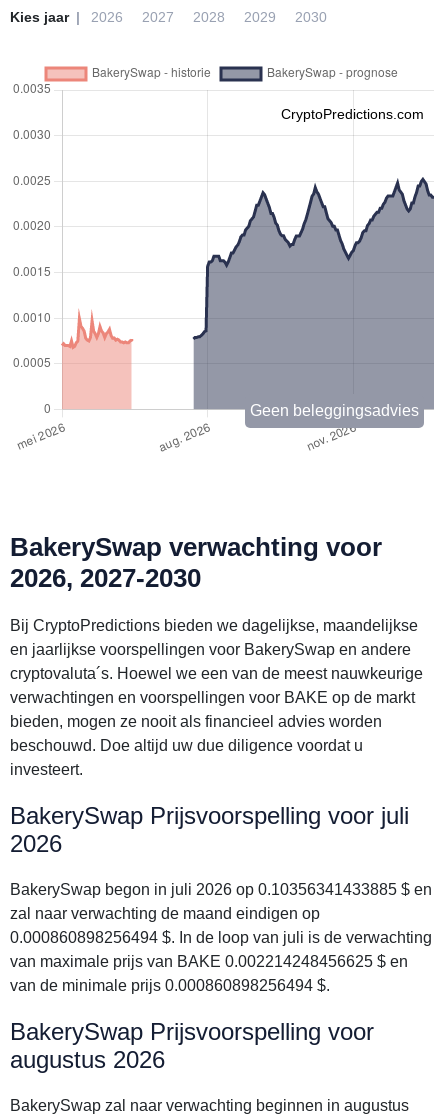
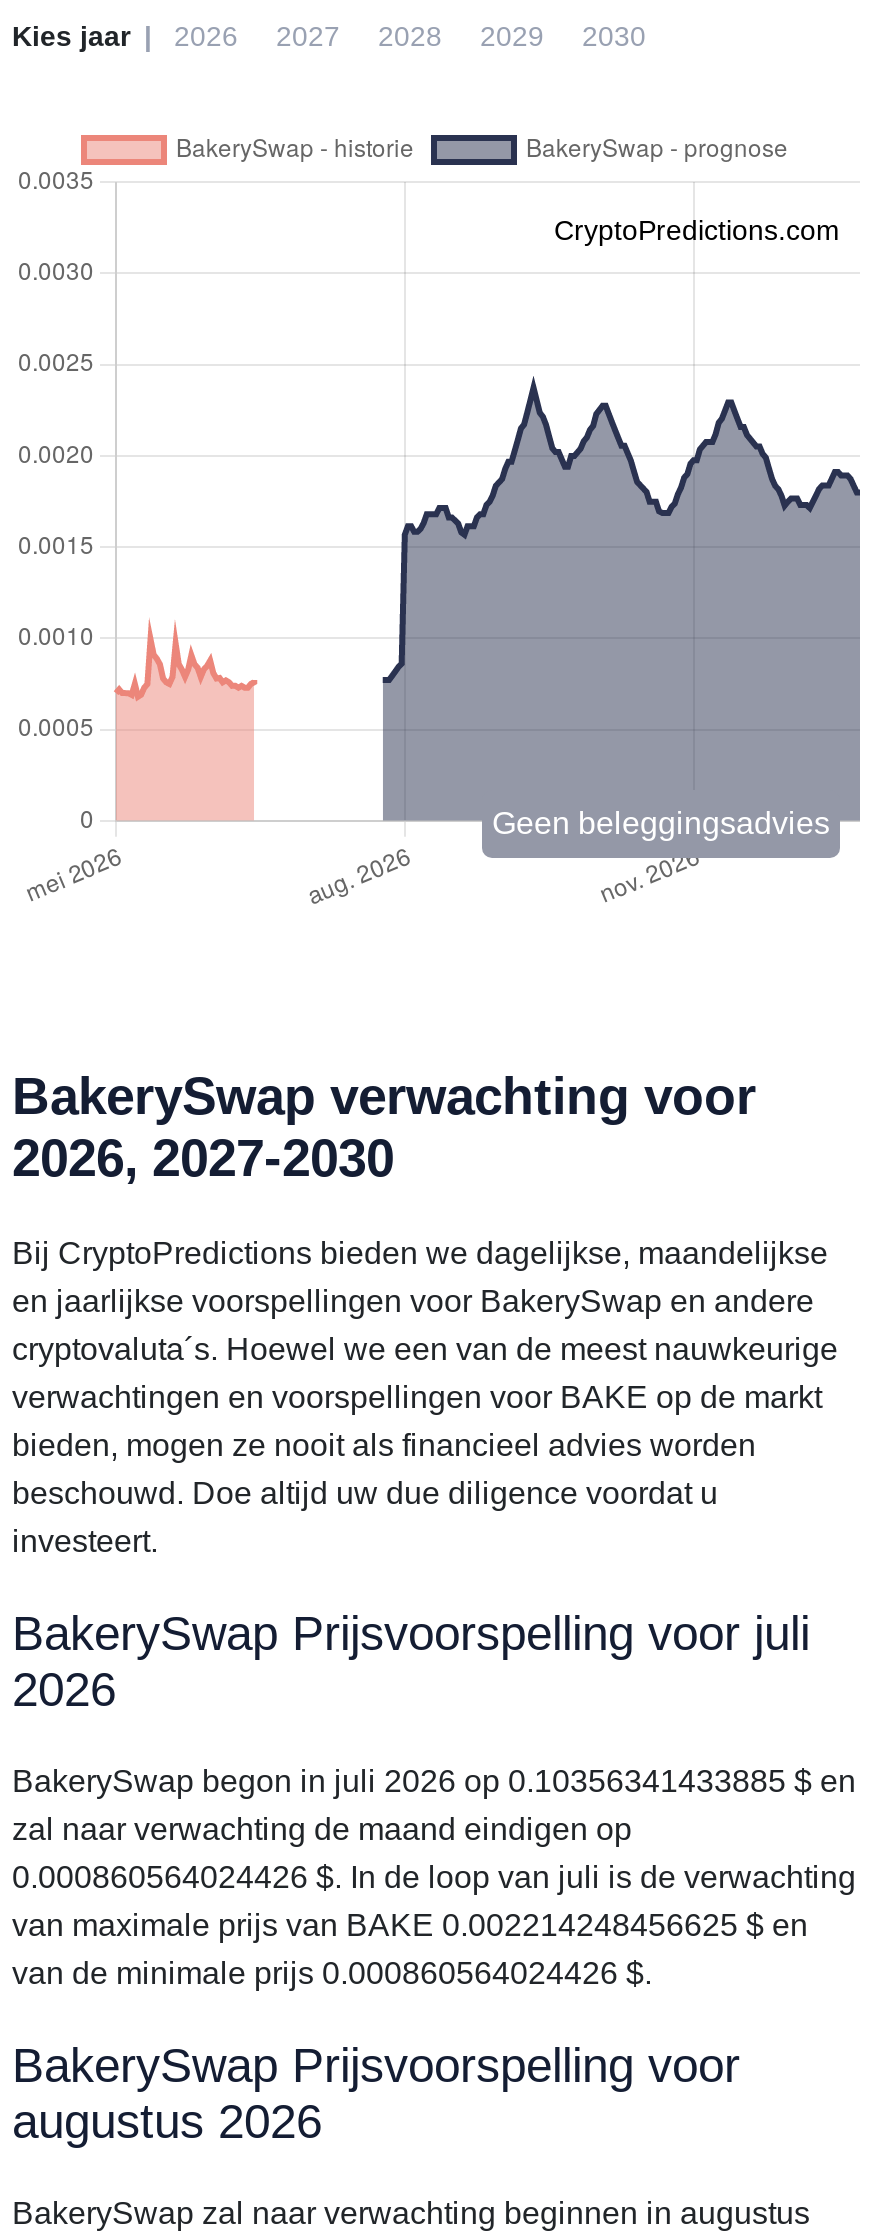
[205,176,435,276] [image] -> [400,358,862,552] [image]
[10,929,432,946] 0.000860898256494 $. In de loop van juli is de verwachting -> [12,1860,856,1894] 0.000860564024426 $. In de loop van juli is de verwachting
[10,977,330,994] van de minimale prijs 0.000860898256494 $. -> [12,1956,652,1990] van de minimale prijs 0.000860564024426 $.

